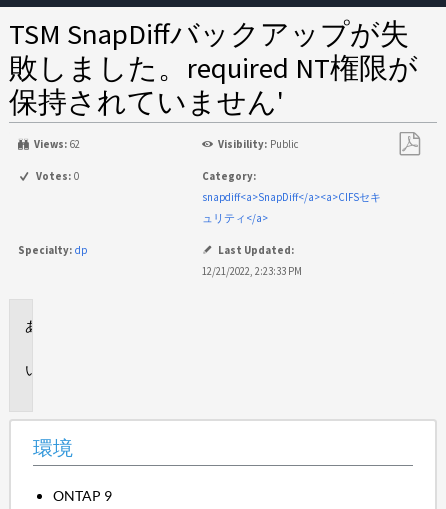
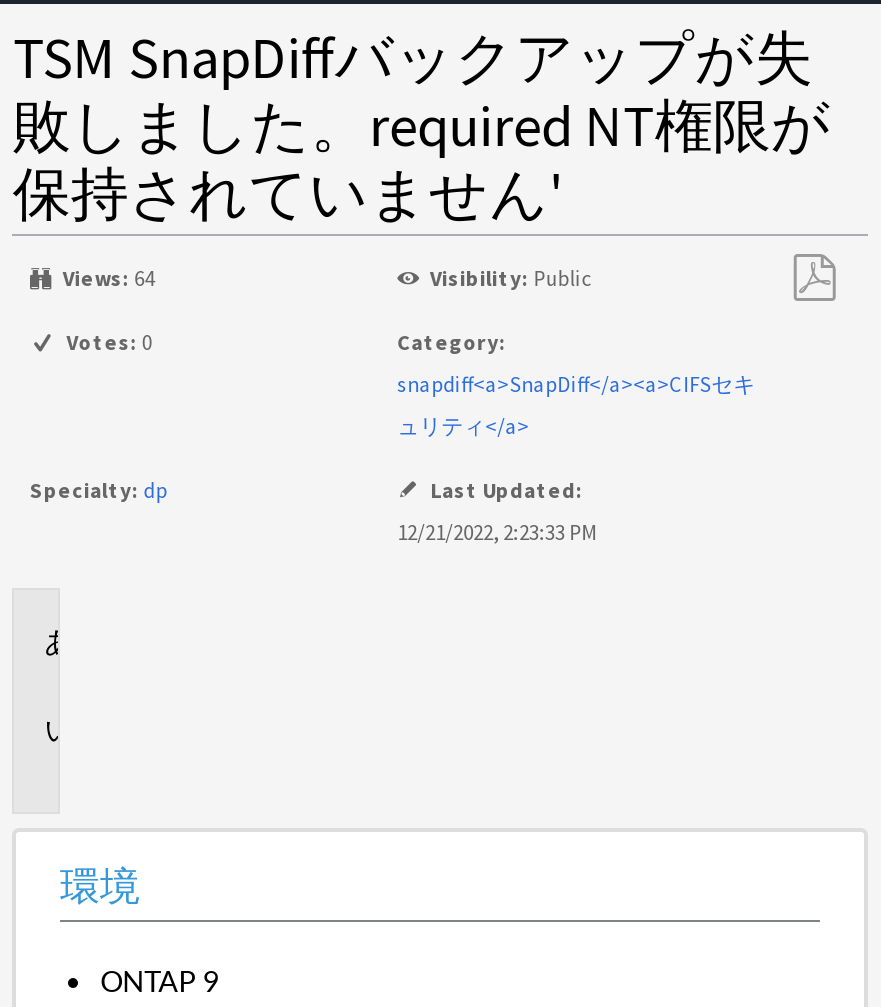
[34,137,80,151] Views: 62 -> [63,264,154,292] Views: 64

